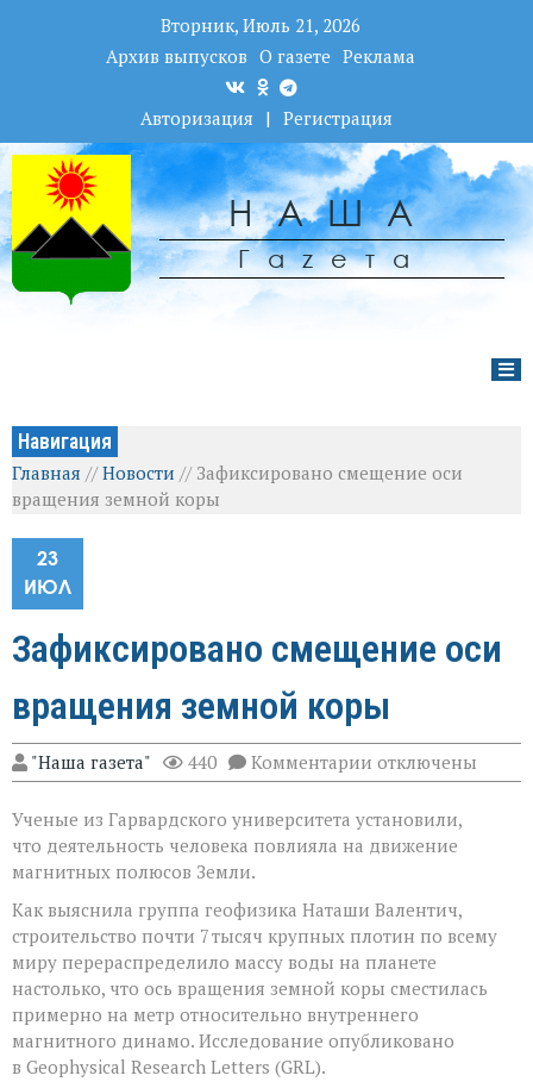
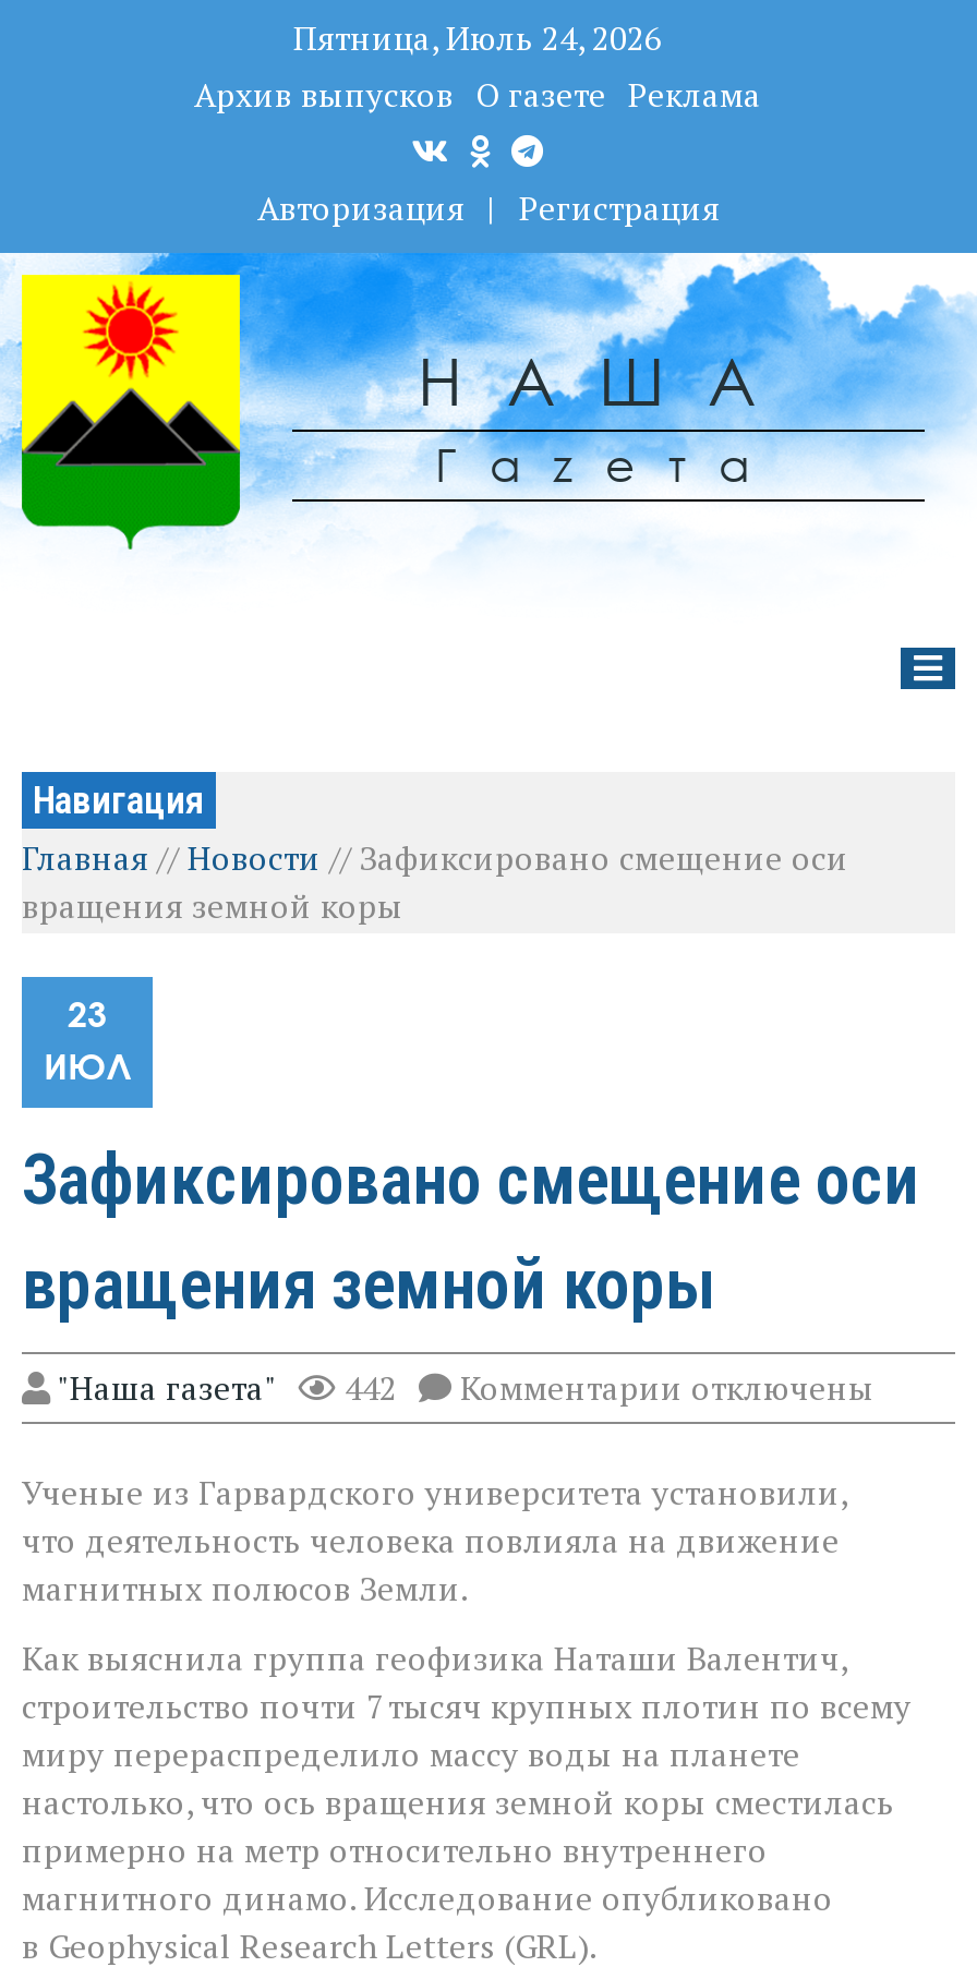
[161,13,360,37] Вторник, Июль 21, 2026 -> [293,15,662,59] Пятница, Июль 24, 2026
[188,750,217,774] 440 -> [345,1365,397,1409] 442

